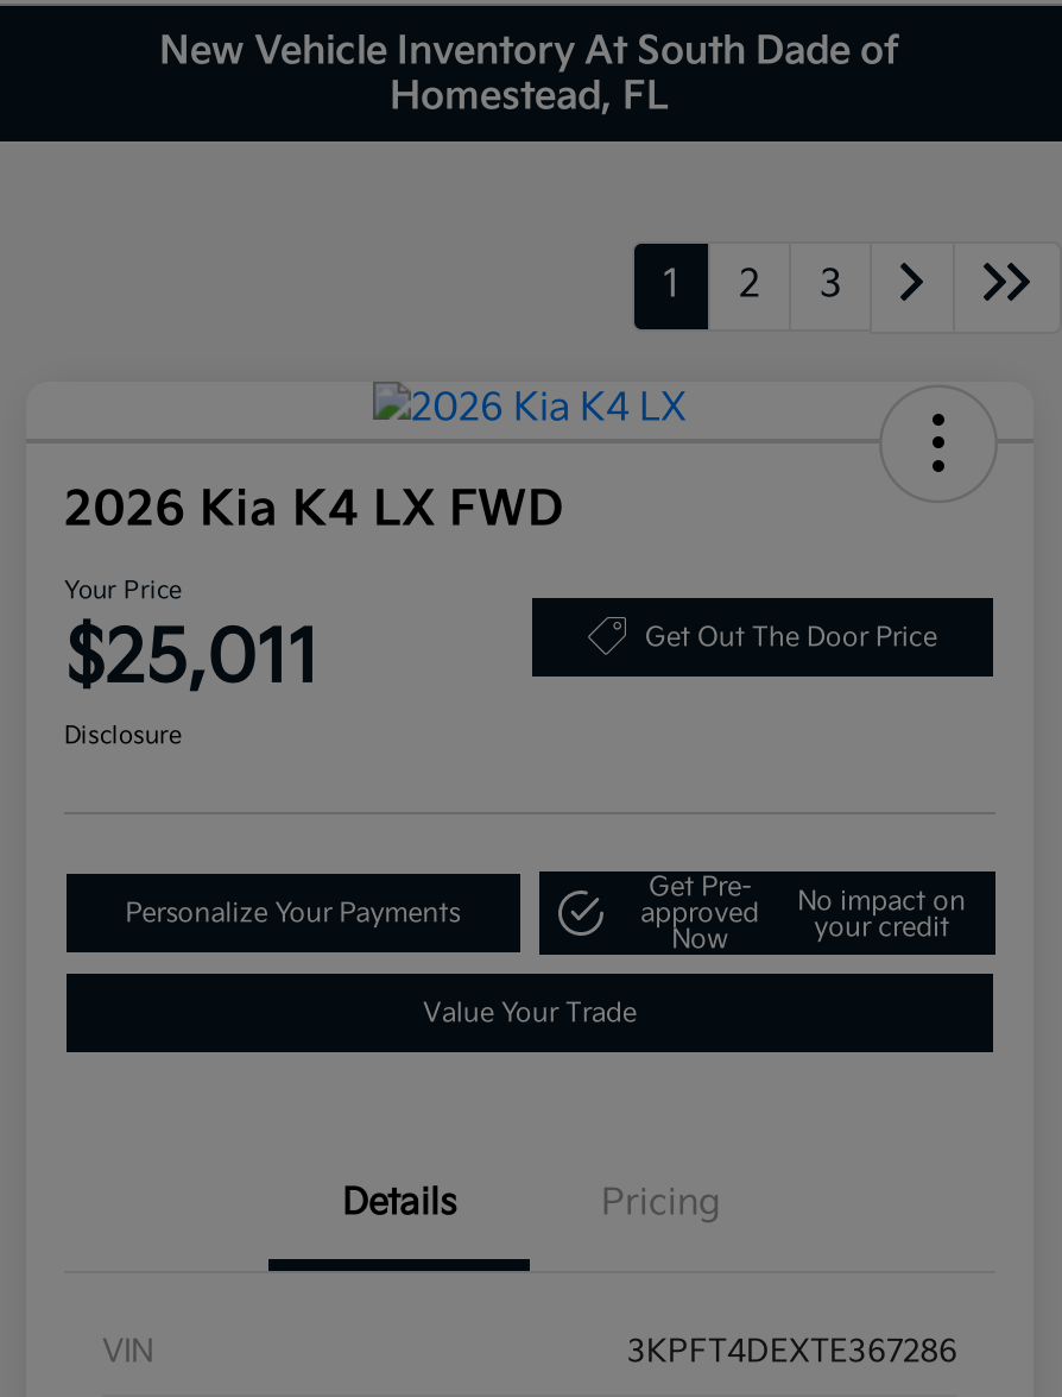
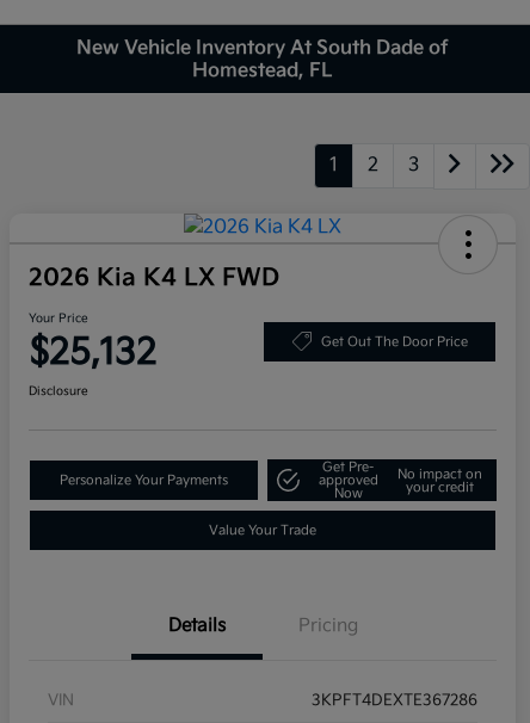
[64,618,318,703] $25,011 -> [29,332,156,375] $25,132

